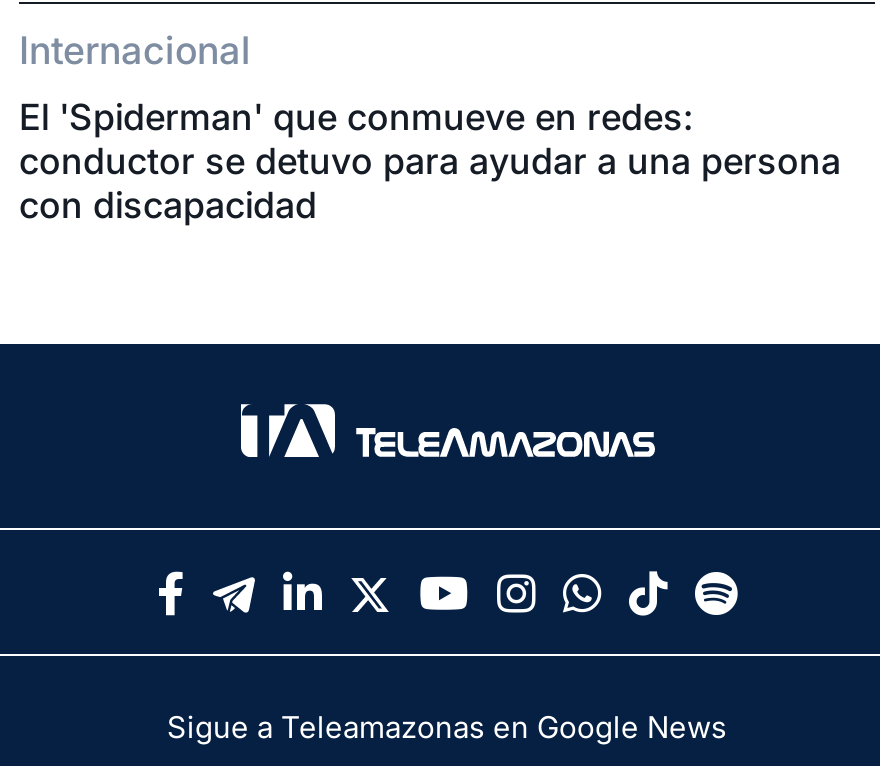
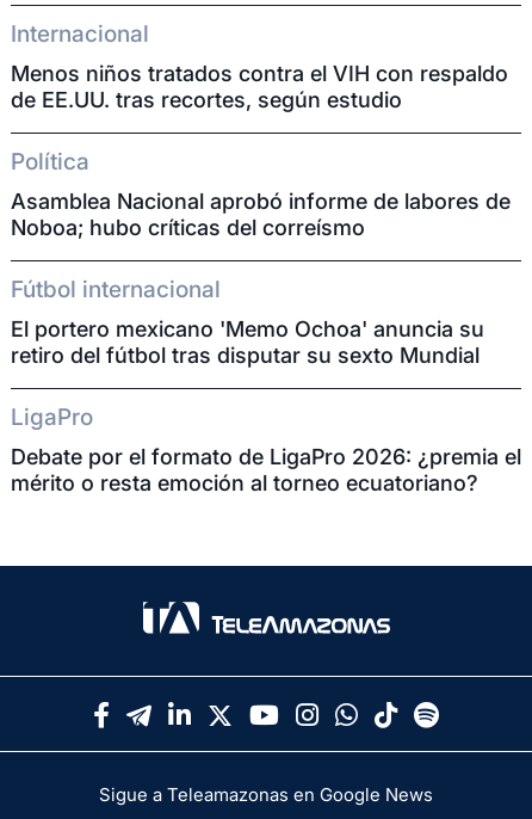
[19,97,841,227] El 'Spiderman' que conmueve en redes: | conductor se detuvo para ayudar a una persona | con discapacidad -> [11,61,521,496] Menos niños tratados contra el VIH con respaldo | de EE.UU. tras recortes, según estudio | Política | Asamblea Nacional aprobó informe de labores de | Noboa; hubo críticas del correísmo | Fútbol internacional | El portero mexicano 'Memo Ochoa' anuncia su | retiro del fútbol tras disputar su sexto Mundial | LigaPro | Debate por el formato de LigaPro 2026: ¿premia el | mérito o resta emoción al torneo ecuatoriano?

